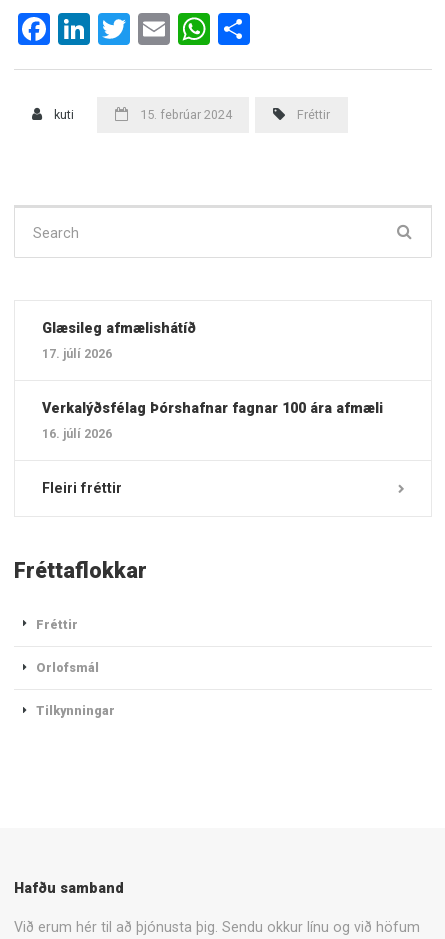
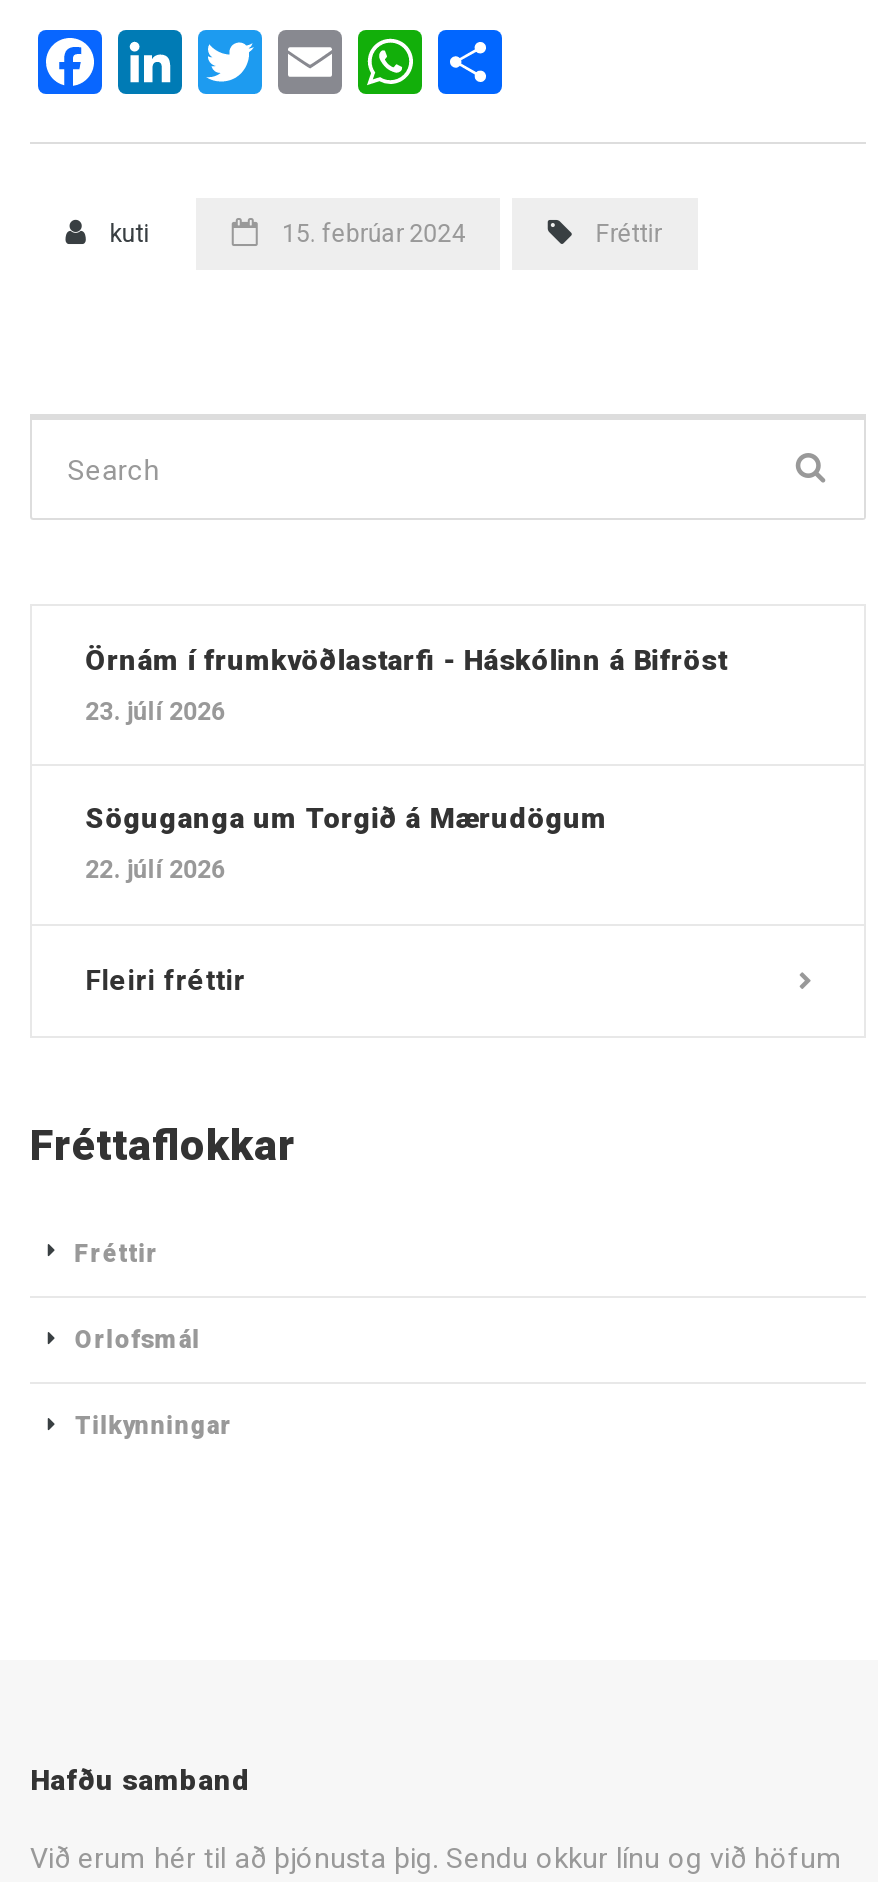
[42,320,196,336] Glæsileg afmælishátíð -> [85,643,727,675] Örnám í frumkvöðlastarfi - Háskólinn á Bifröst
[42,346,112,361] 17. júlí 2026 -> [85,695,225,725] 23. júlí 2026
[42,399,383,415] Verkalýðsfélag Þórshafnar fagnar 100 ára afmæli -> [85,803,615,835] Söguganga um Torgið á Mærudögum
[42,425,112,440] 16. júlí 2026 -> [85,855,225,885] 22. júlí 2026

